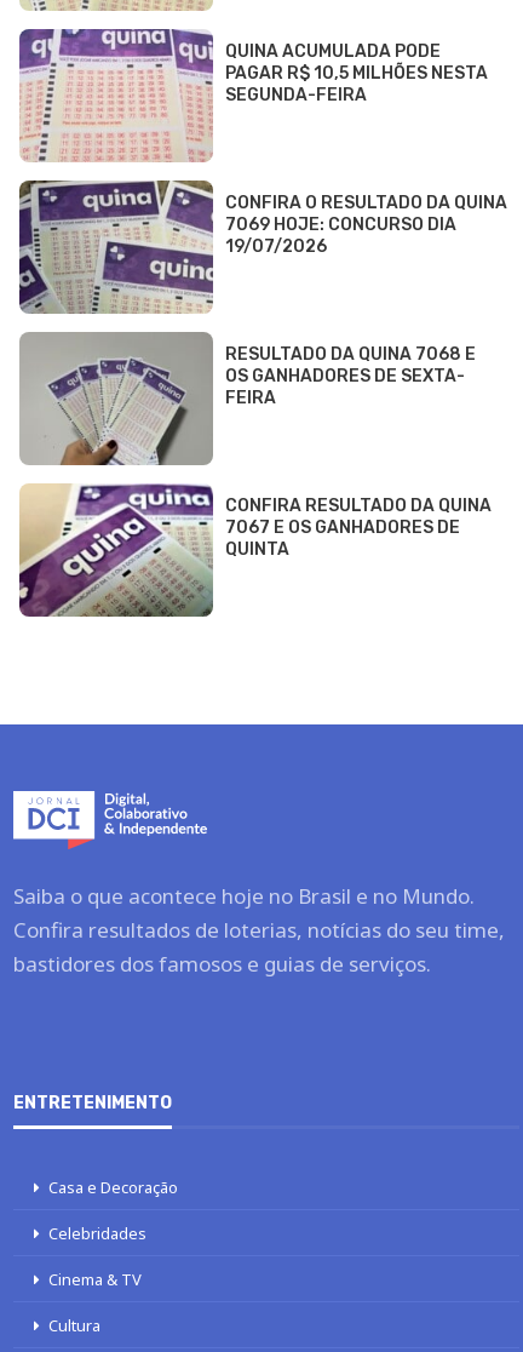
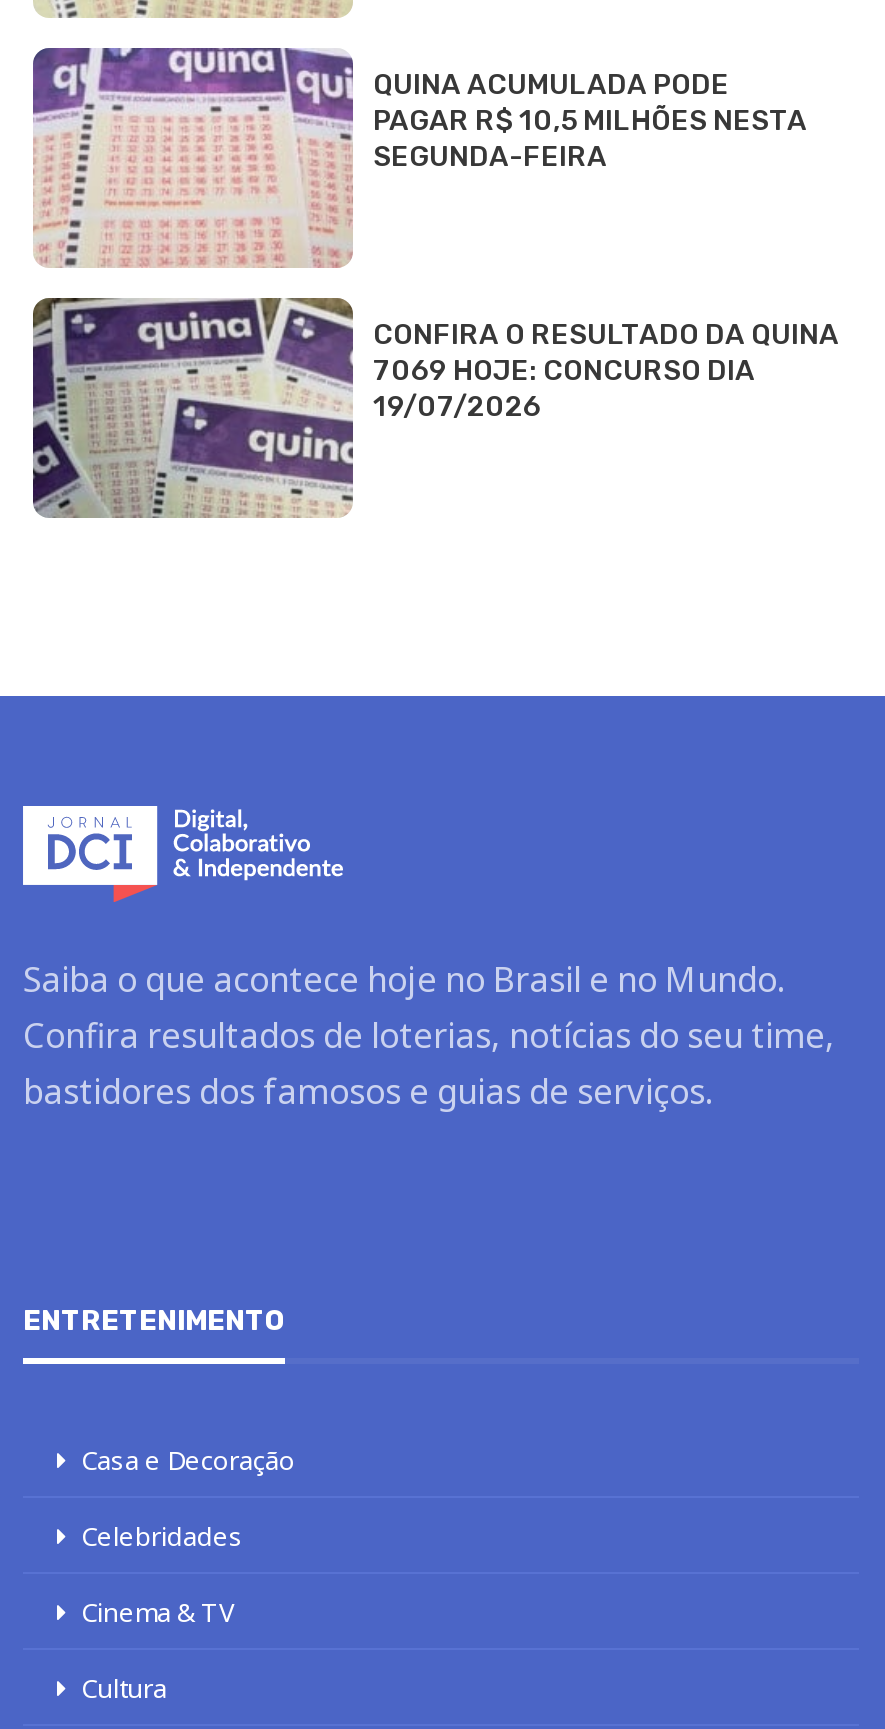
[19,331,476,466] [image] | RESULTADO DA QUINA 7068 E | OS GANHADORES DE SEXTA- | FEIRA -> none
[18,483,492,618] [image] | CONFIRA RESULTADO DA QUINA | 7067 E OS GANHADORES DE | QUINTA -> none

